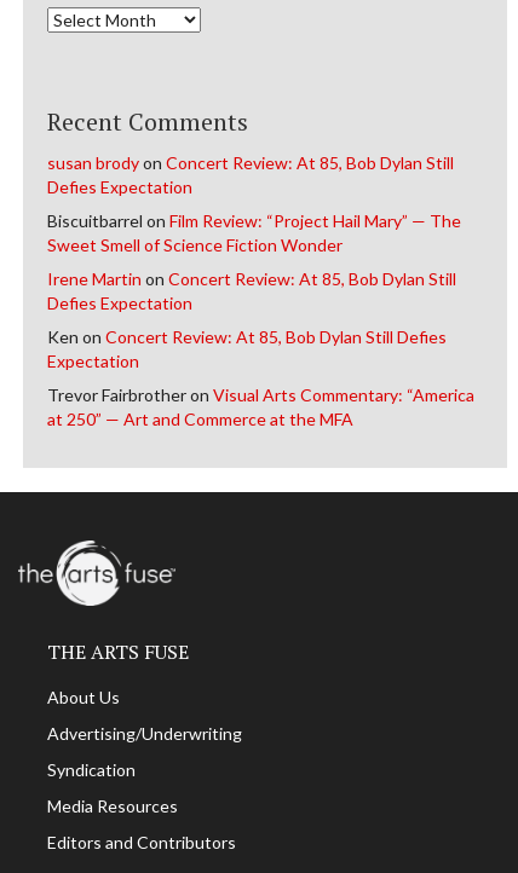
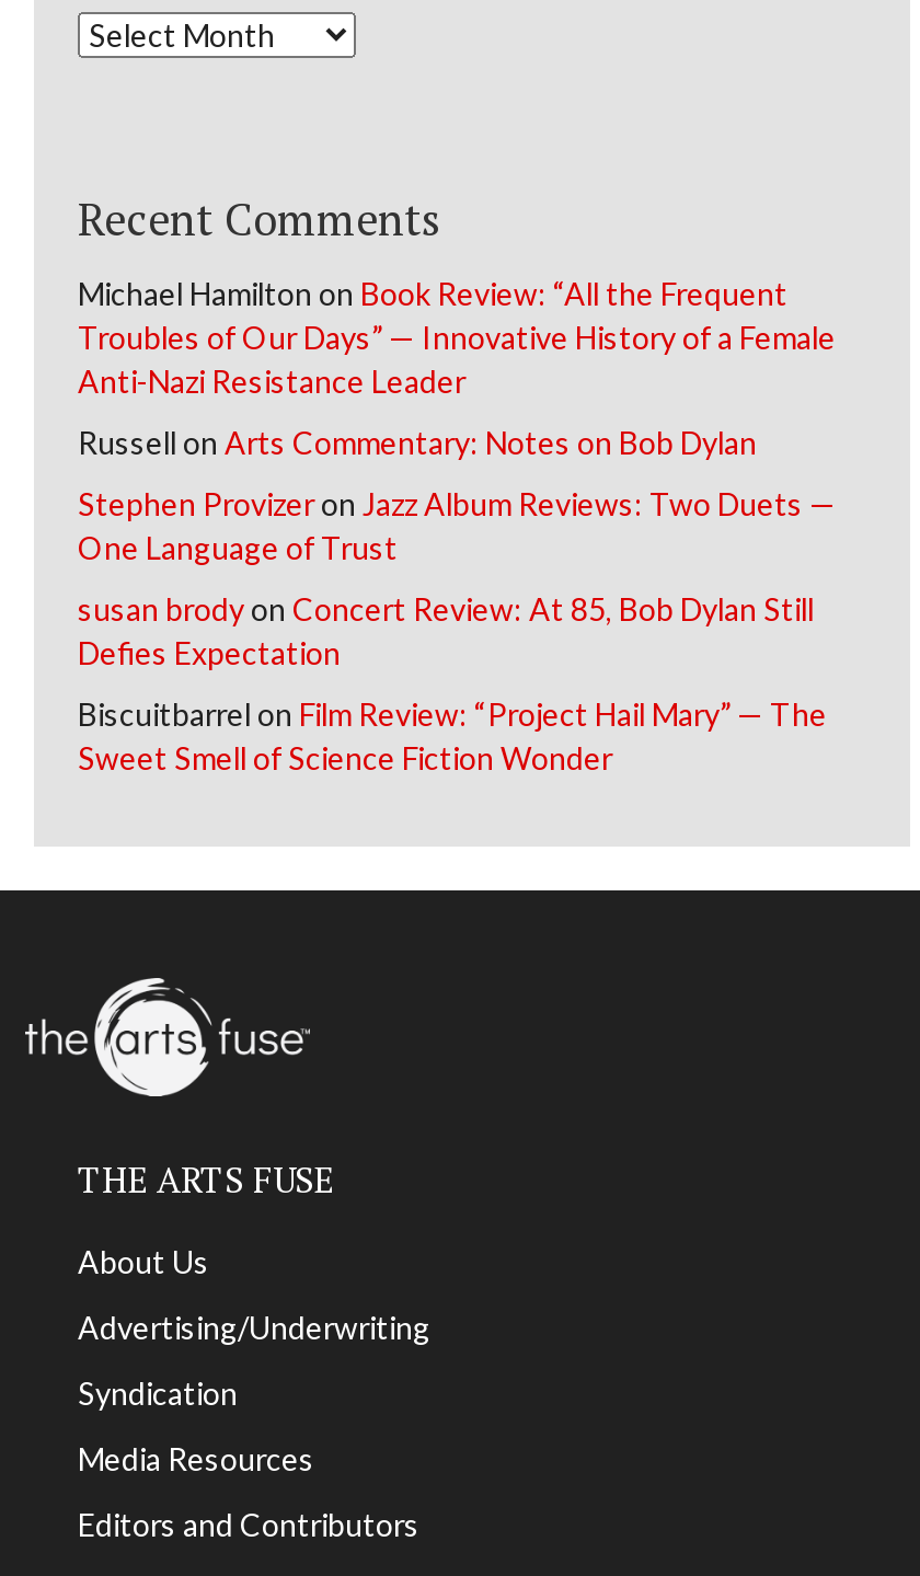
none -> [78,274,836,565] Michael Hamilton on Book Review: “All the Frequent | Troubles of Our Days” — Innovative History of a Female | Anti-Nazi Resistance Leader | Russell on Arts Commentary: Notes on Bob Dylan | Stephen Provizer on Jazz Album Reviews: Two Duets — | One Language of Trust
moved [47,152,461,255] -> [78,589,827,776]: susan brody on Concert Review: At 85, Bob Dylan Still | Defies Expectation | Biscuitbarrel on Film Review: “Project Hail Mary” — The | Sweet Smell of Science Fiction Wonder
[47,268,474,429] Irene Martin on Concert Review: At 85, Bob Dylan Still | Defies Expectation | Ken on Concert Review: At 85, Bob Dylan Still Defies | Expectation | Trevor Fairbrother on Visual Arts Commentary: “America | at 250” — Art and Commerce at the MFA -> none

